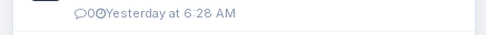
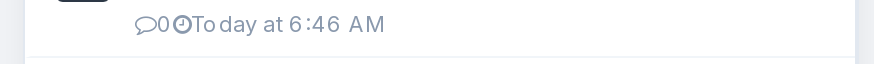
[106,5,236,21] Yesterday at 6:28 AM -> [191,10,385,38] Today at 6:46 AM

